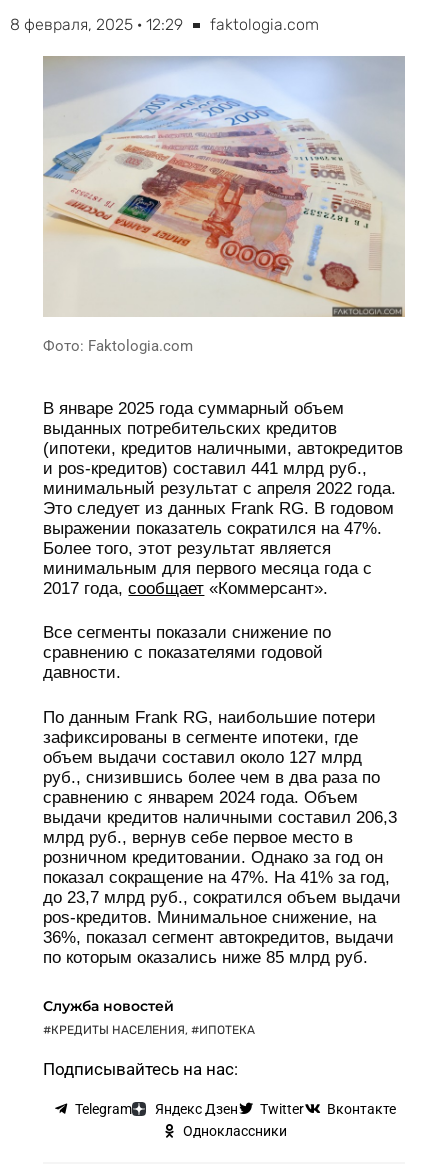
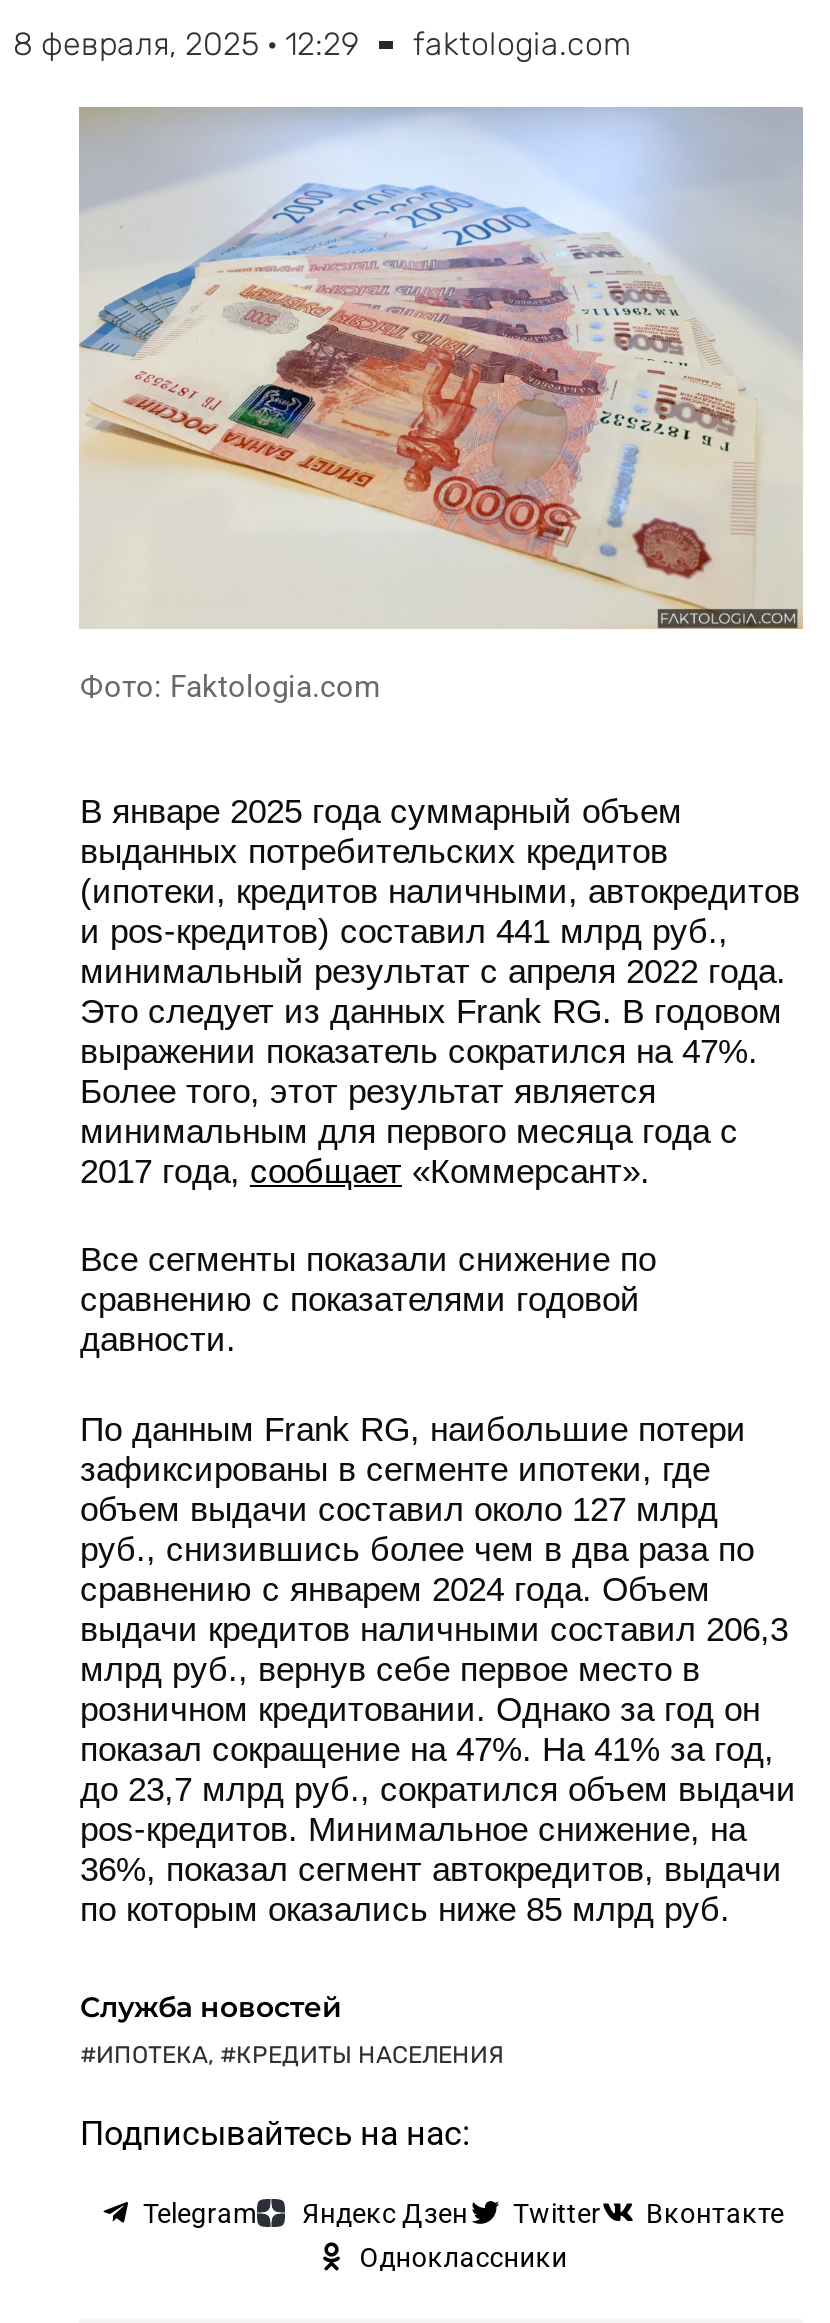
[51,1023,255,1037] КРЕДИТЫ НАСЕЛЕНИЯ, ИПОТЕКА -> [96,2041,504,2069] ИПОТЕКА, КРЕДИТЫ НАСЕЛЕНИЯ

